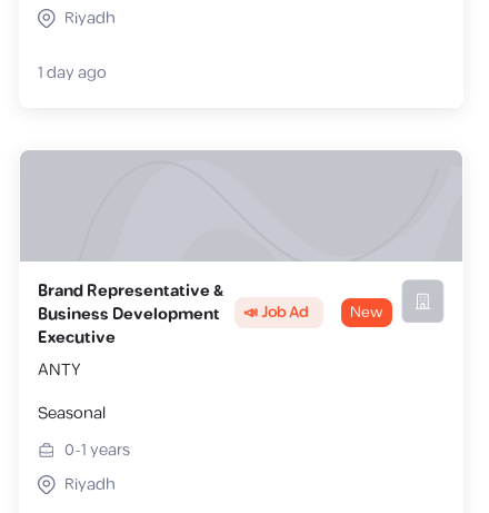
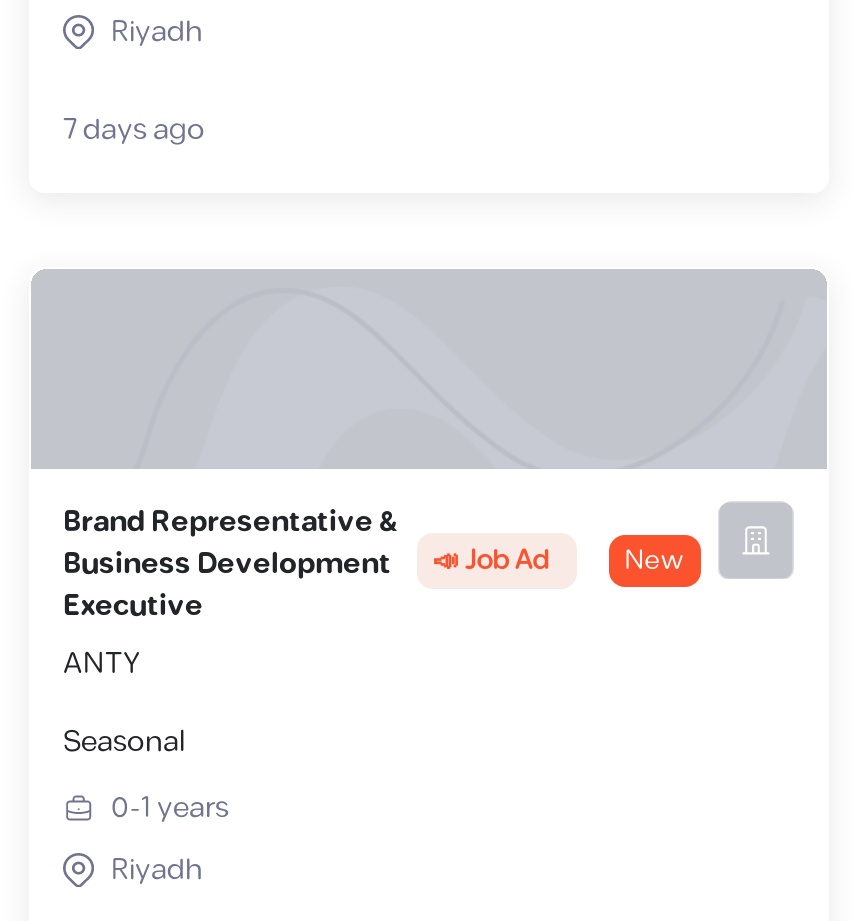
[38,60,107,86] 1 day ago -> [63,107,205,153] 7 days ago

